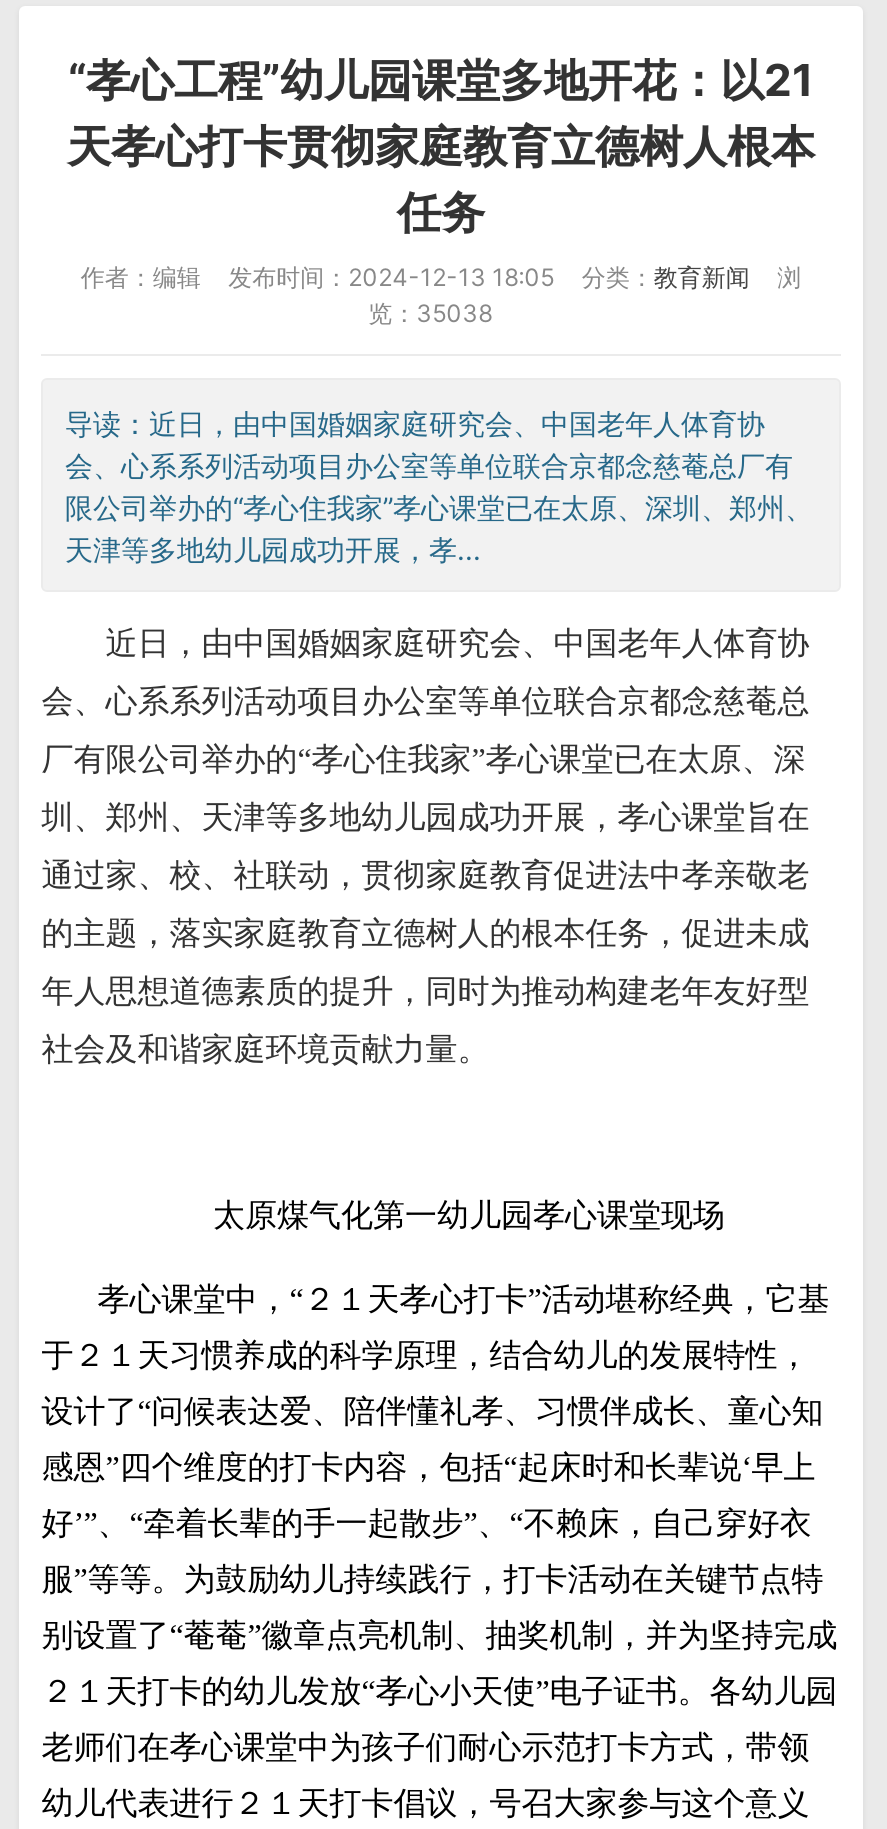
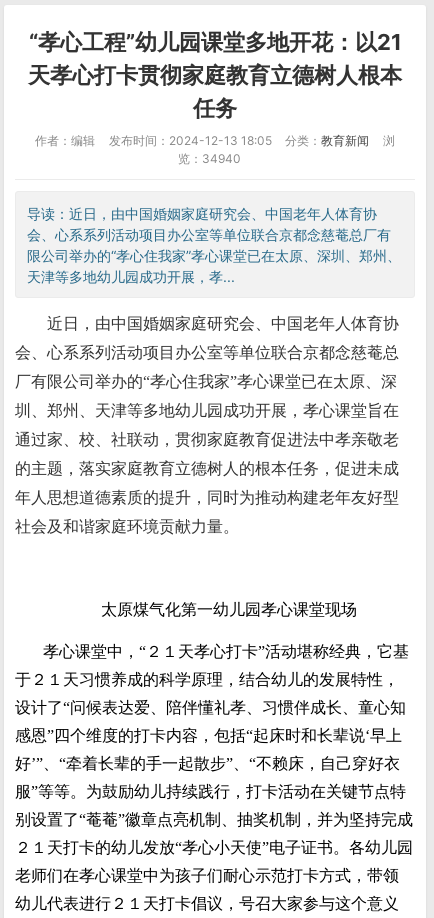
[368,299,492,329] 览：35038 -> [178,151,241,166] 览：34940

